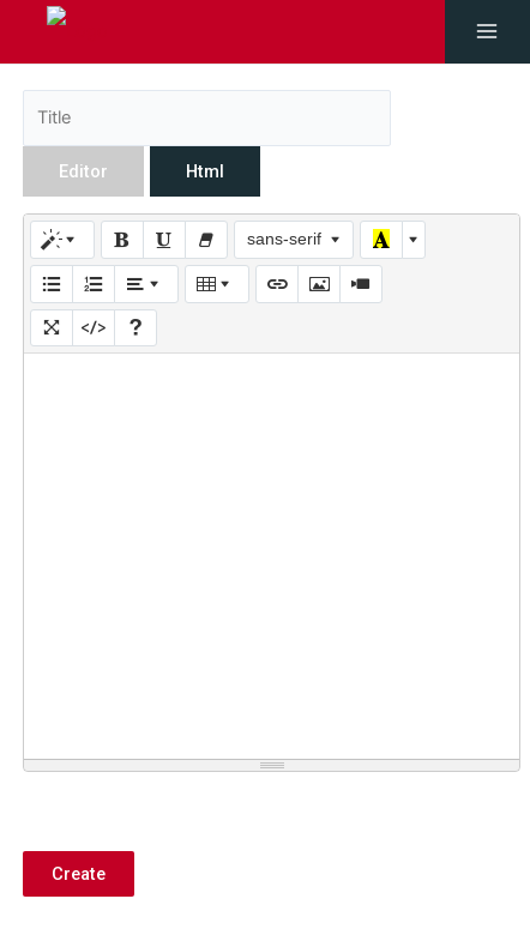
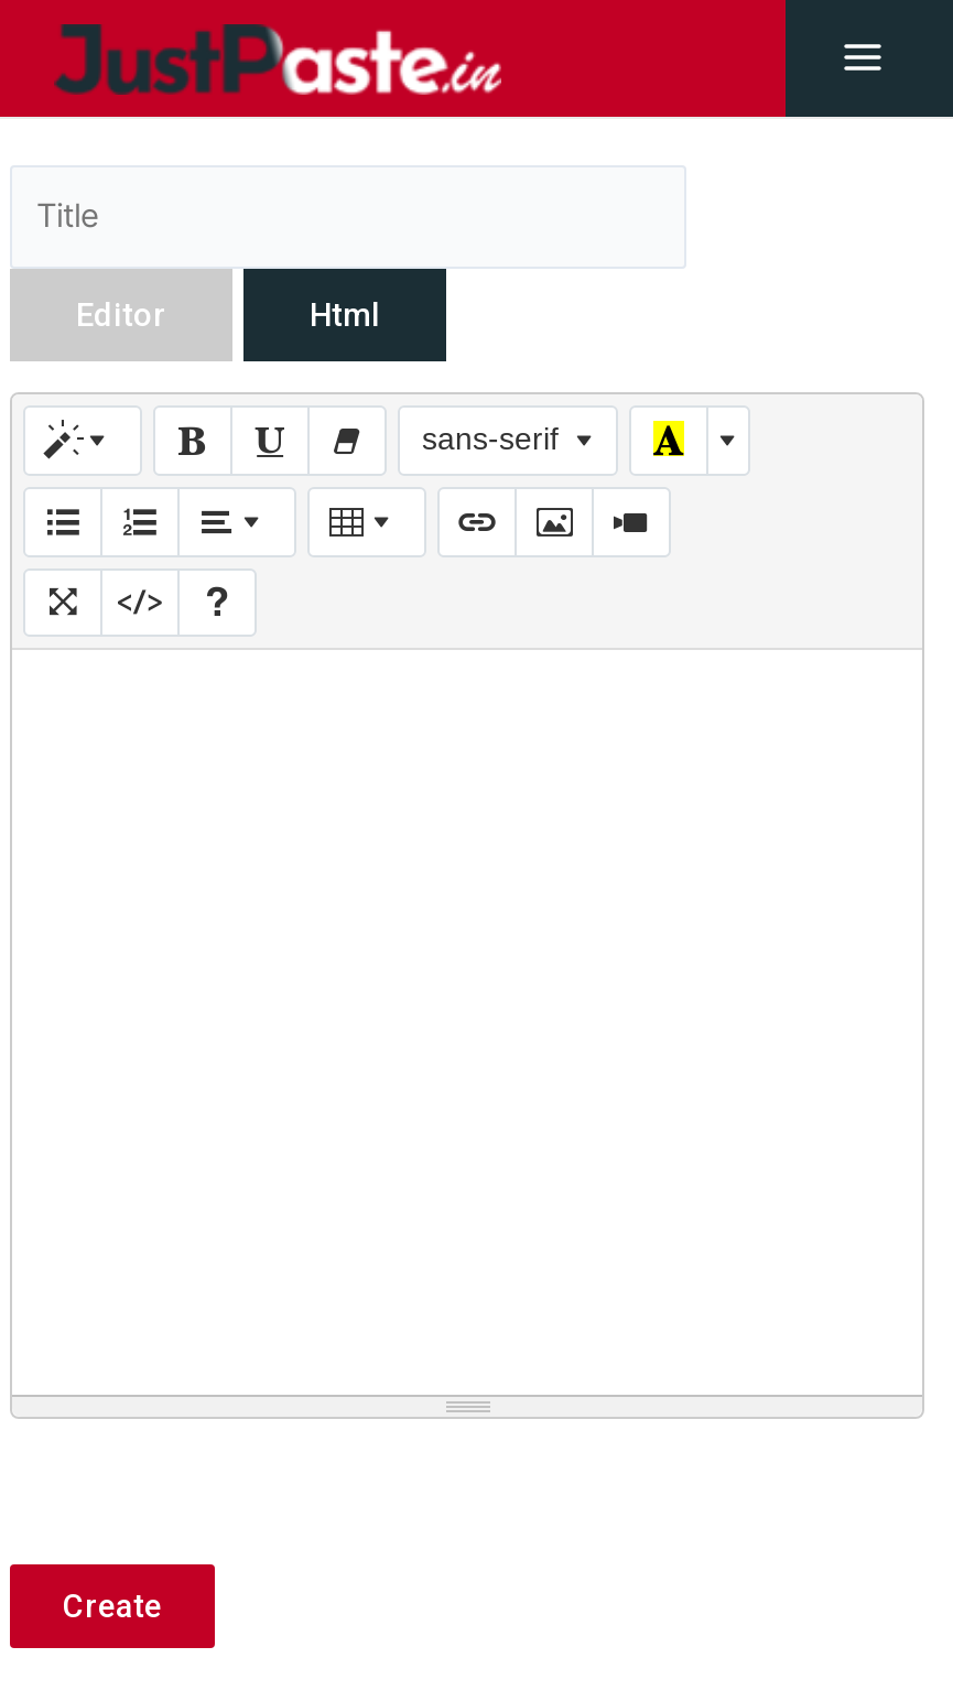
none -> [54,11,501,97] [image]

